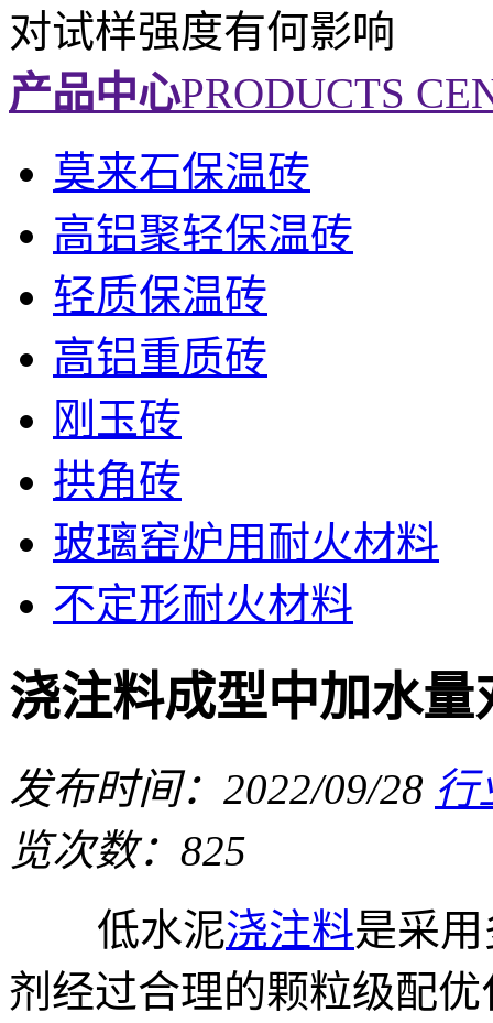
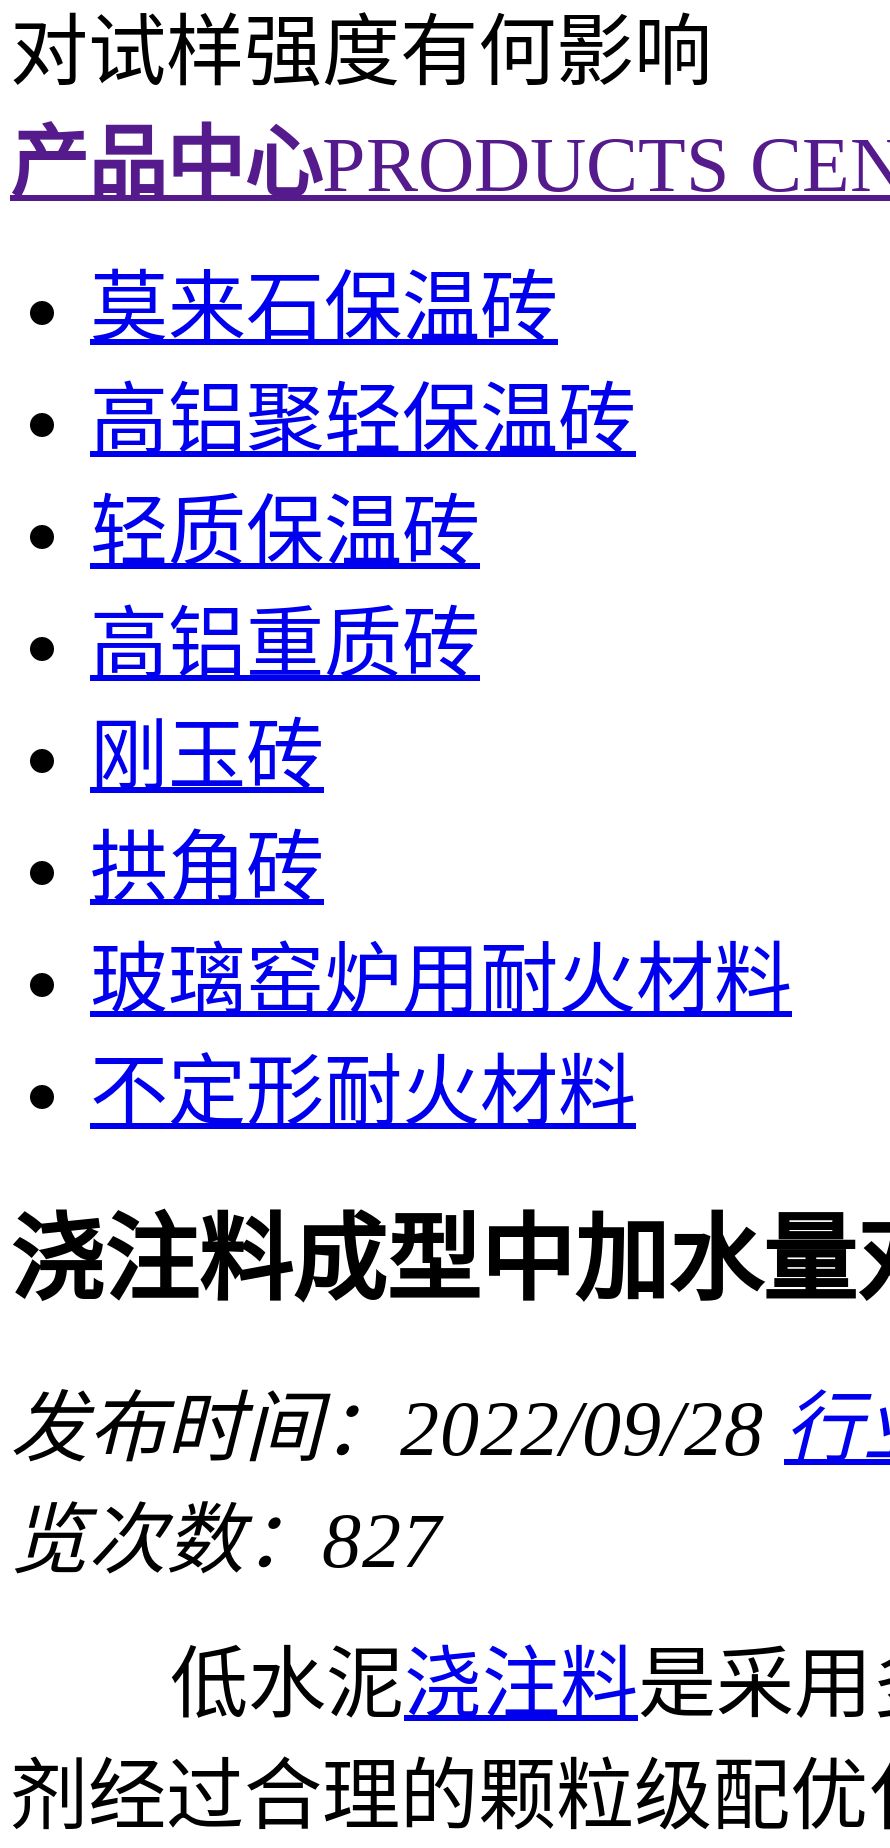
[9,827,246,874] 览次数：825 -> [10,1497,442,1583] 览次数：827

